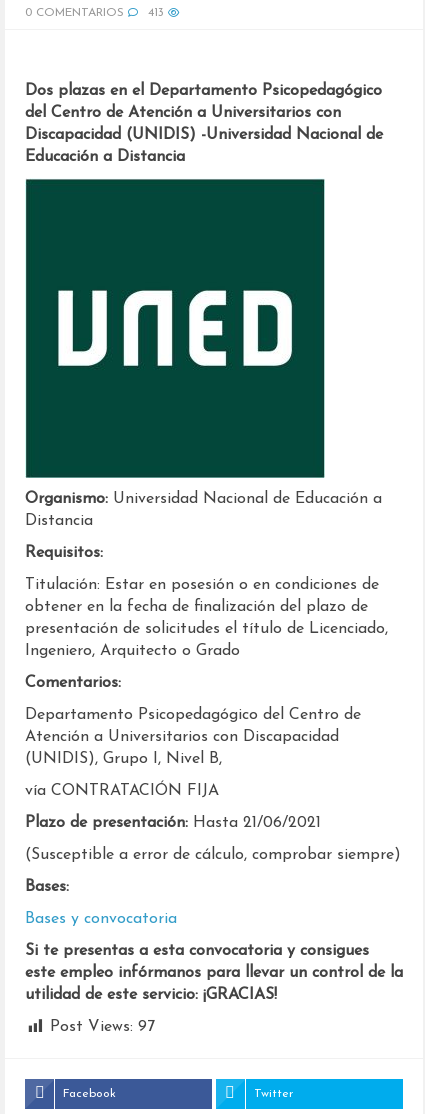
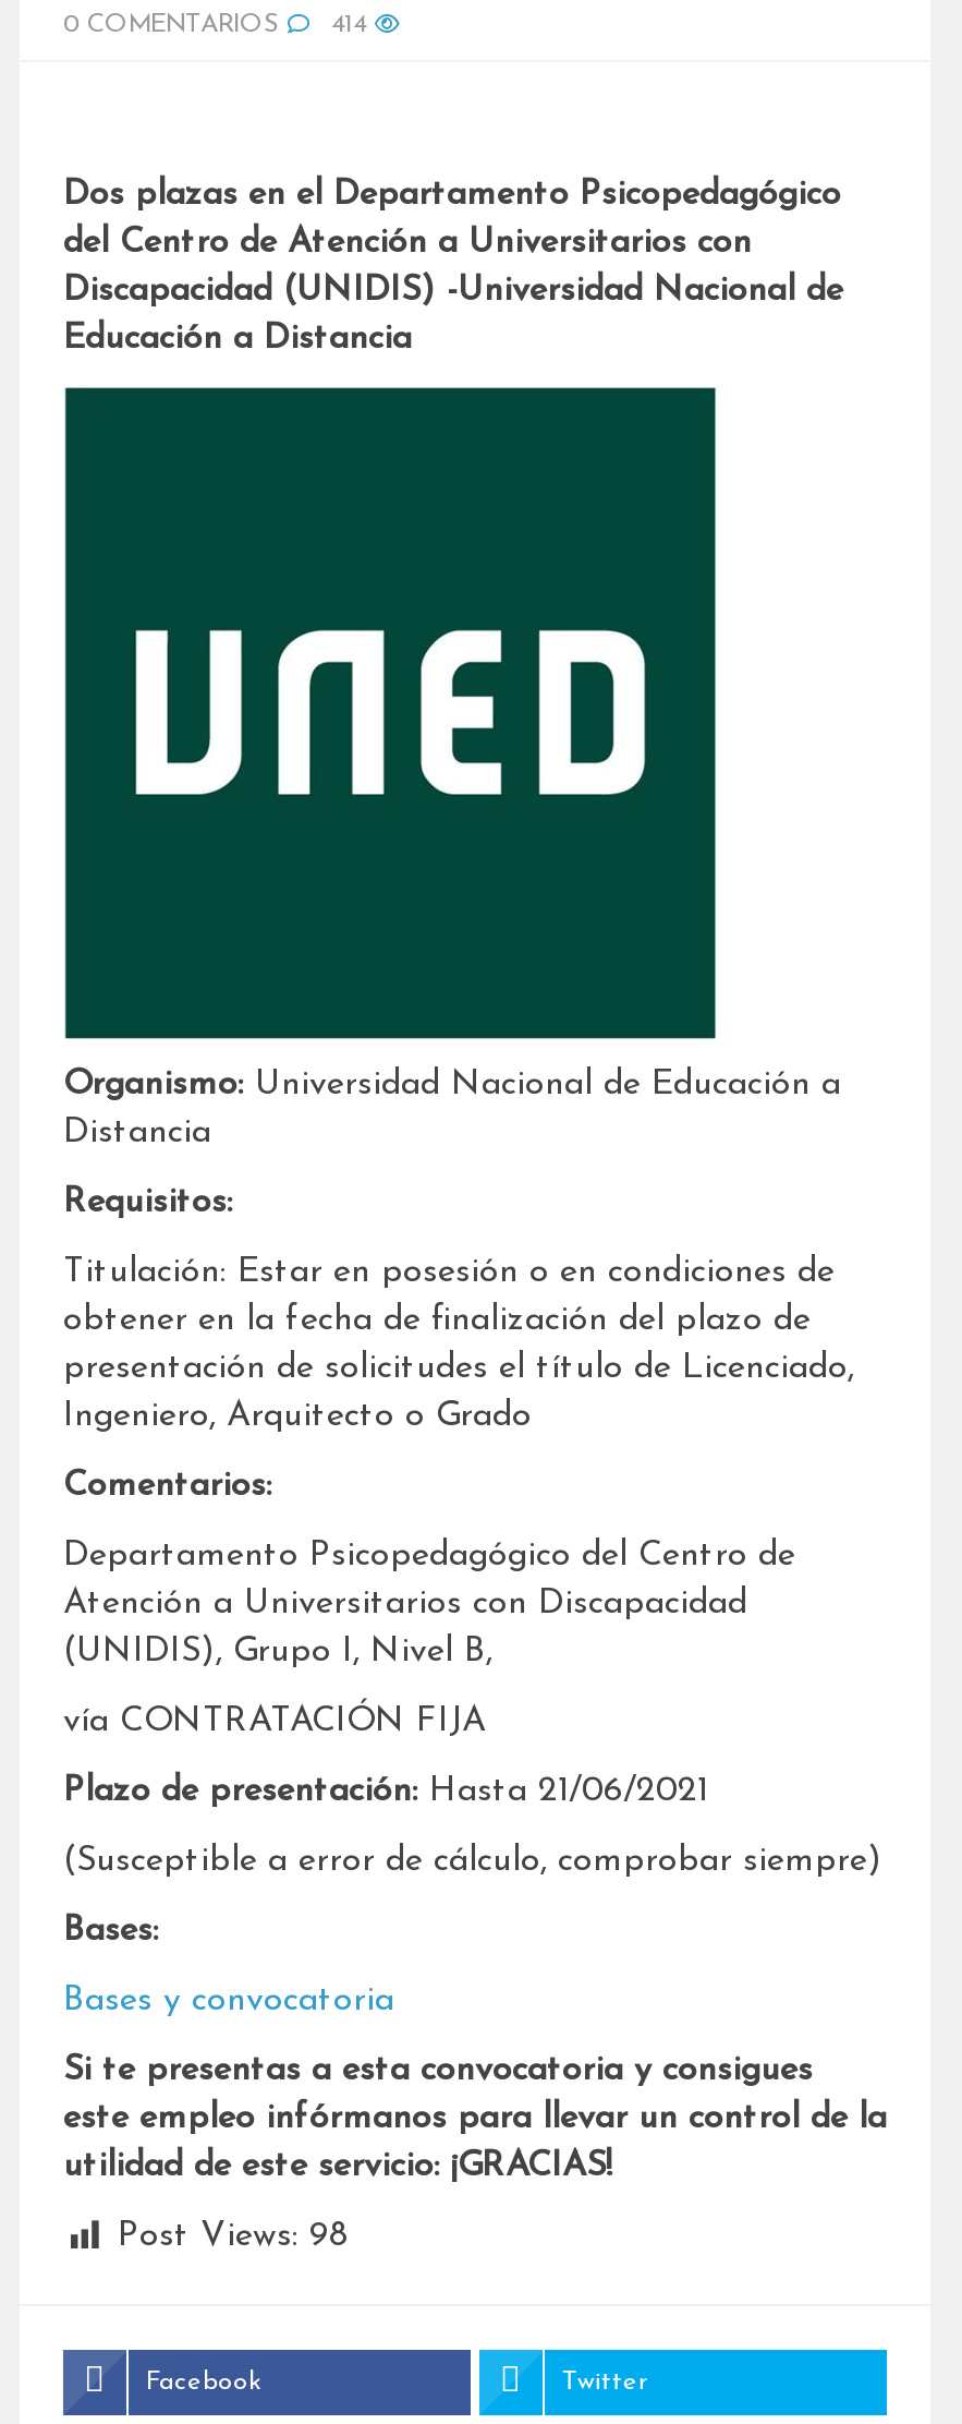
[148,7,164,19] 413 -> [331,12,366,38] 414
[50,1019,155,1035] Post Views: 97 -> [118,2219,349,2254] Post Views: 98

